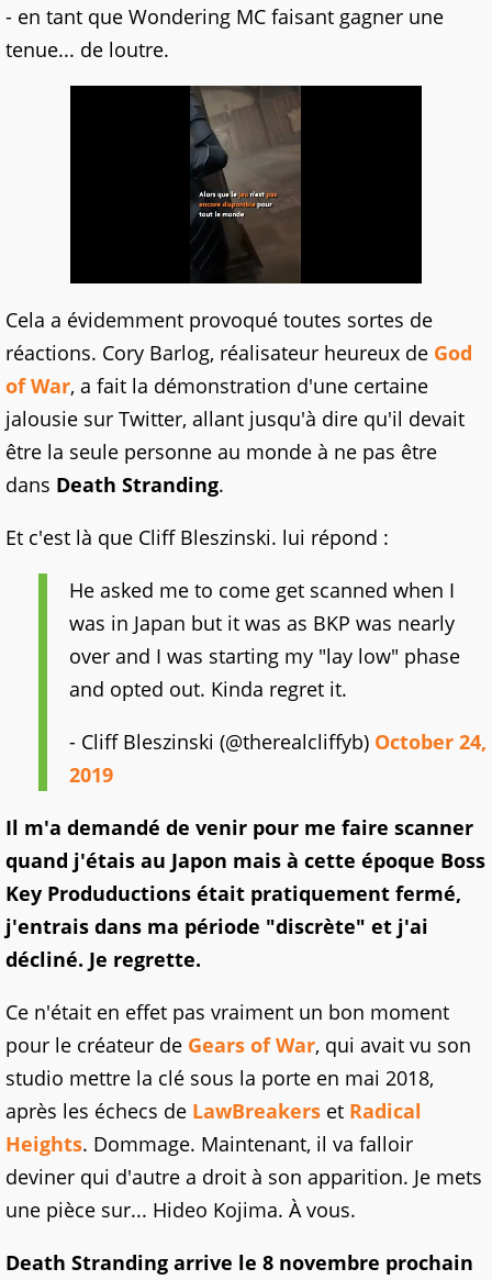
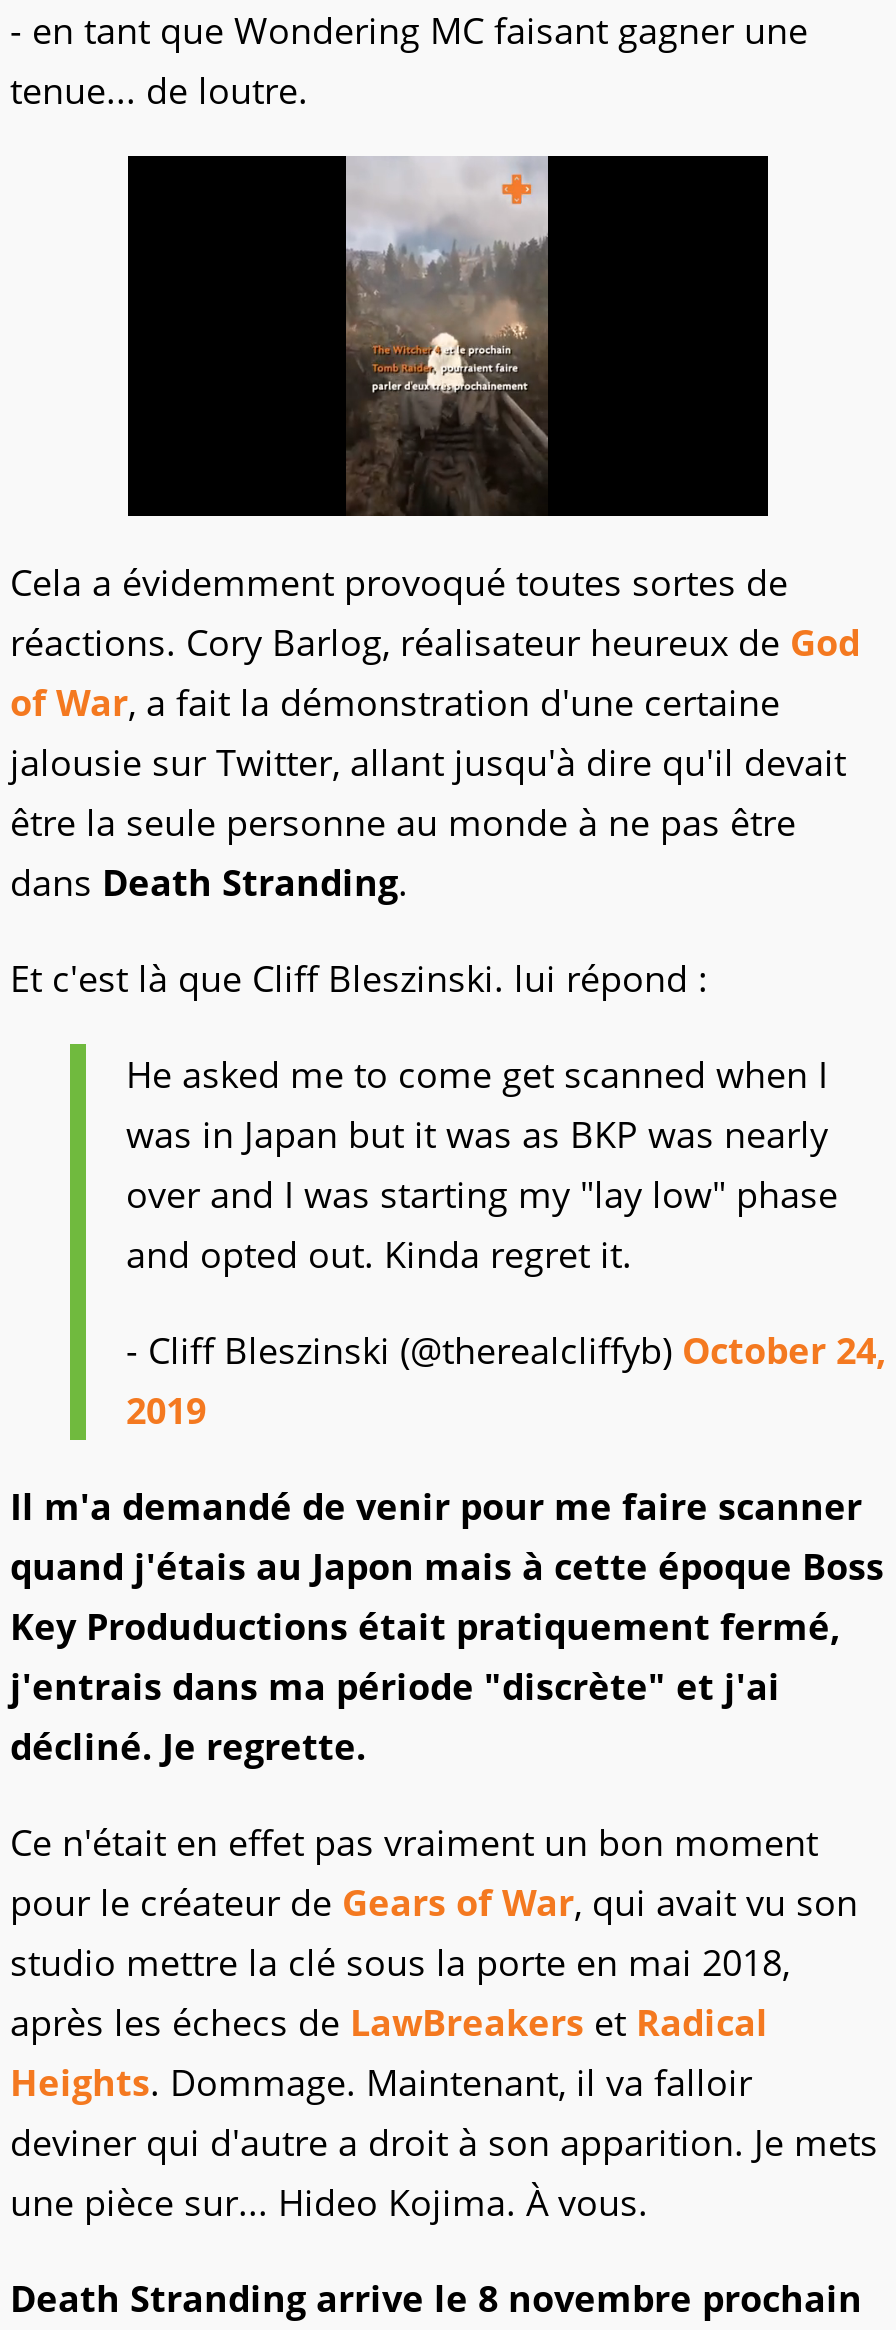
[190,85,300,283] [image] -> [344,156,548,516] [image]

